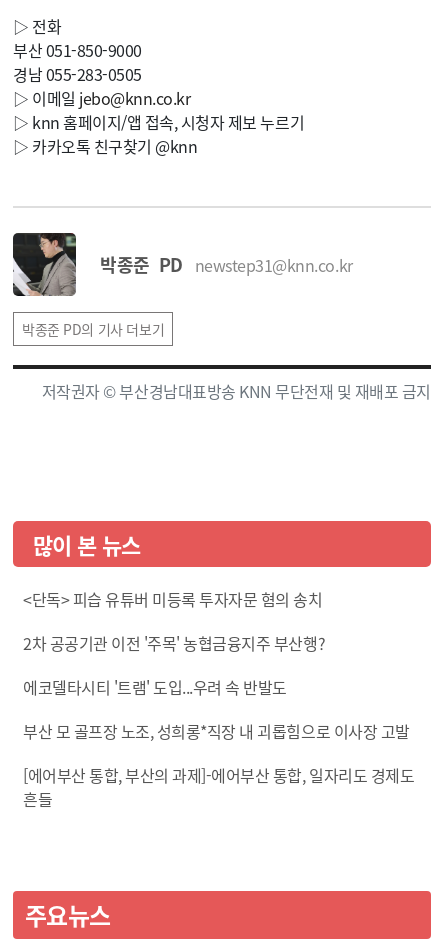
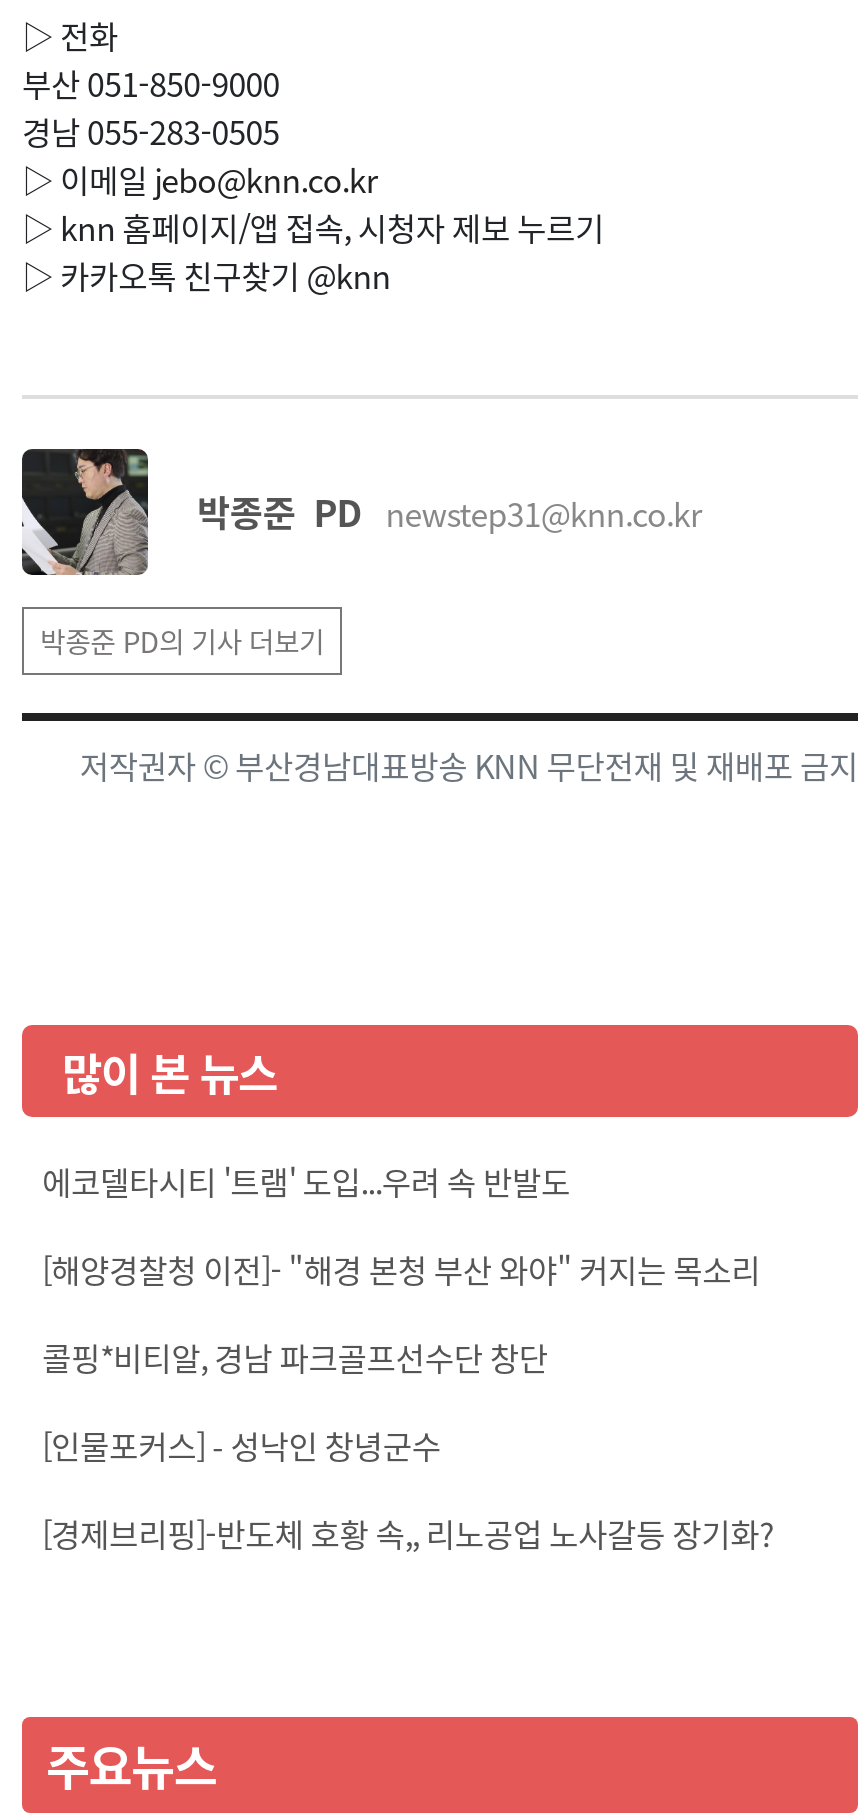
[23,587,325,655] <단독> 피습 유튜버 미등록 투자자문 혐의 송치 | 2차 공공기관 이전 '주목' 농협금융지주 부산행? -> none
moved [23,675,287,699] -> [42,1157,570,1205]: 에코델타시티 '트램' 도입...우려 속 반발도
[23,719,414,811] 부산 모 골프장 노조, 성희롱*직장 내 괴롭힘으로 이사장 고발 | [에어부산 통합, 부산의 과제]-에어부산 통합, 일자리도 경제도 | 흔들 -> [42,1245,774,1557] [해양경찰청 이전]- "해경 본청 부산 와야" 커지는 목소리 | 콜핑*비티알, 경남 파크골프선수단 창단 | [인물포커스] - 성낙인 창녕군수 | [경제브리핑]-반도체 호황 속,, 리노공업 노사갈등 장기화?

